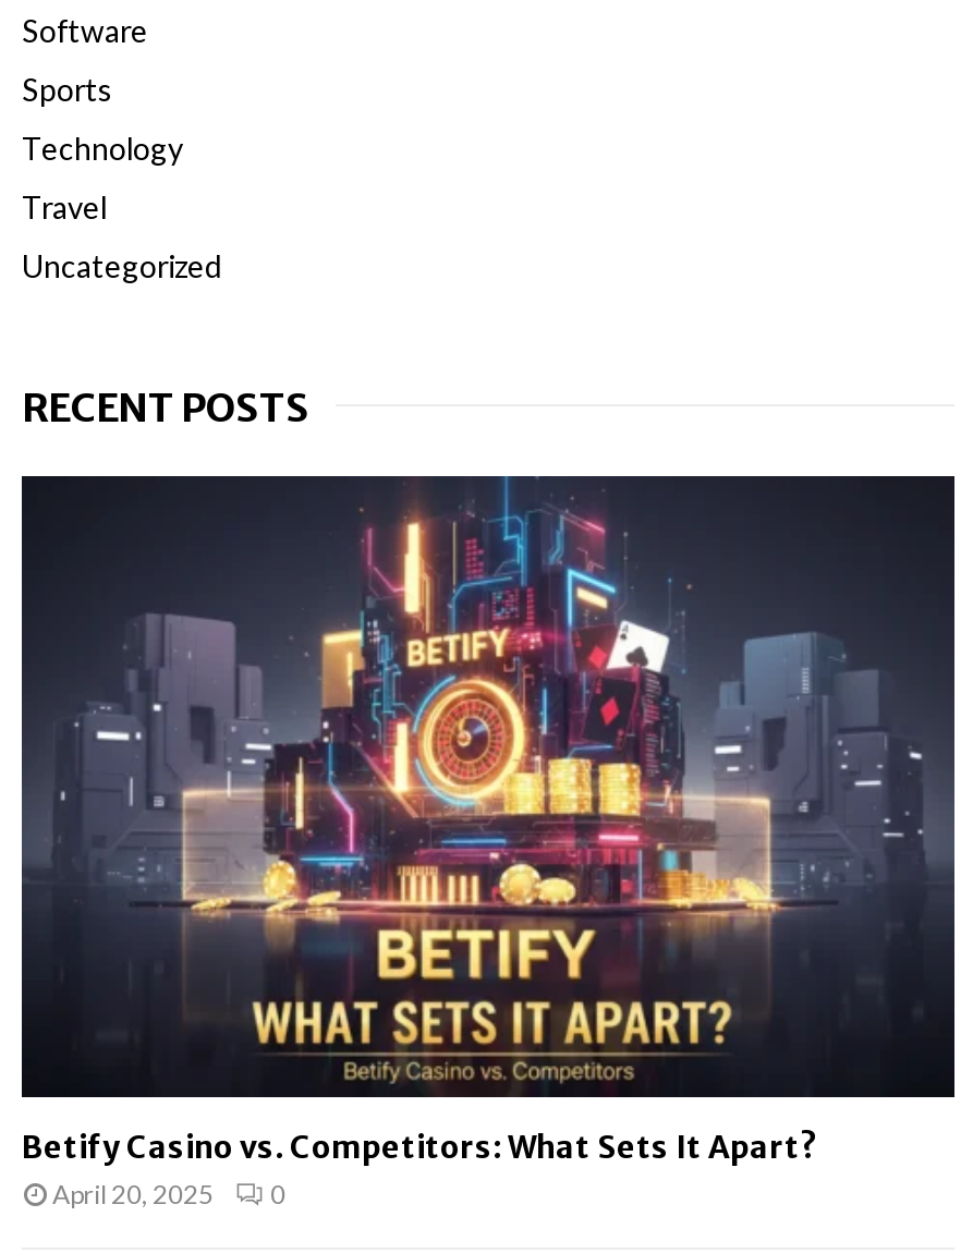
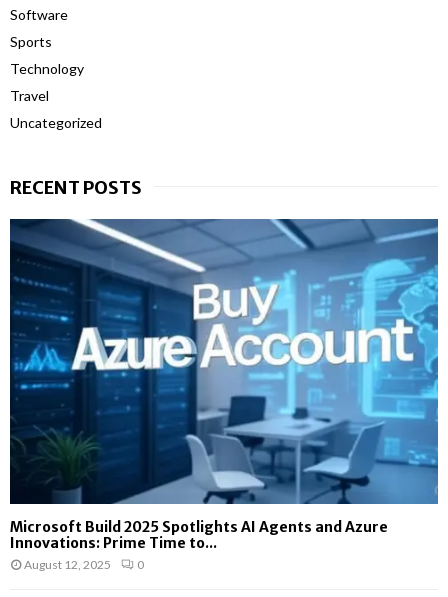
[22,474,957,1211] [image] | Betify Casino vs. Competitors: What Sets It Apart? | April 20, 2025 -> [10,218,439,572] [image] | Microsoft Build 2025 Spotlights AI Agents and Azure | Innovations: Prime Time to... | August 12, 2025

